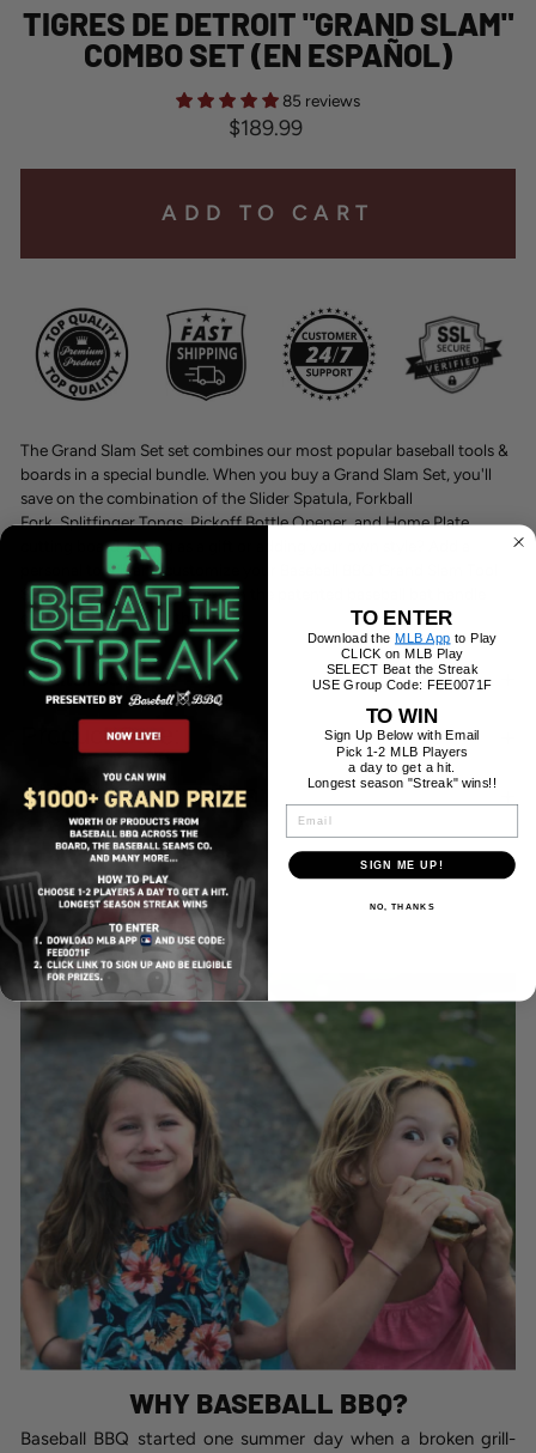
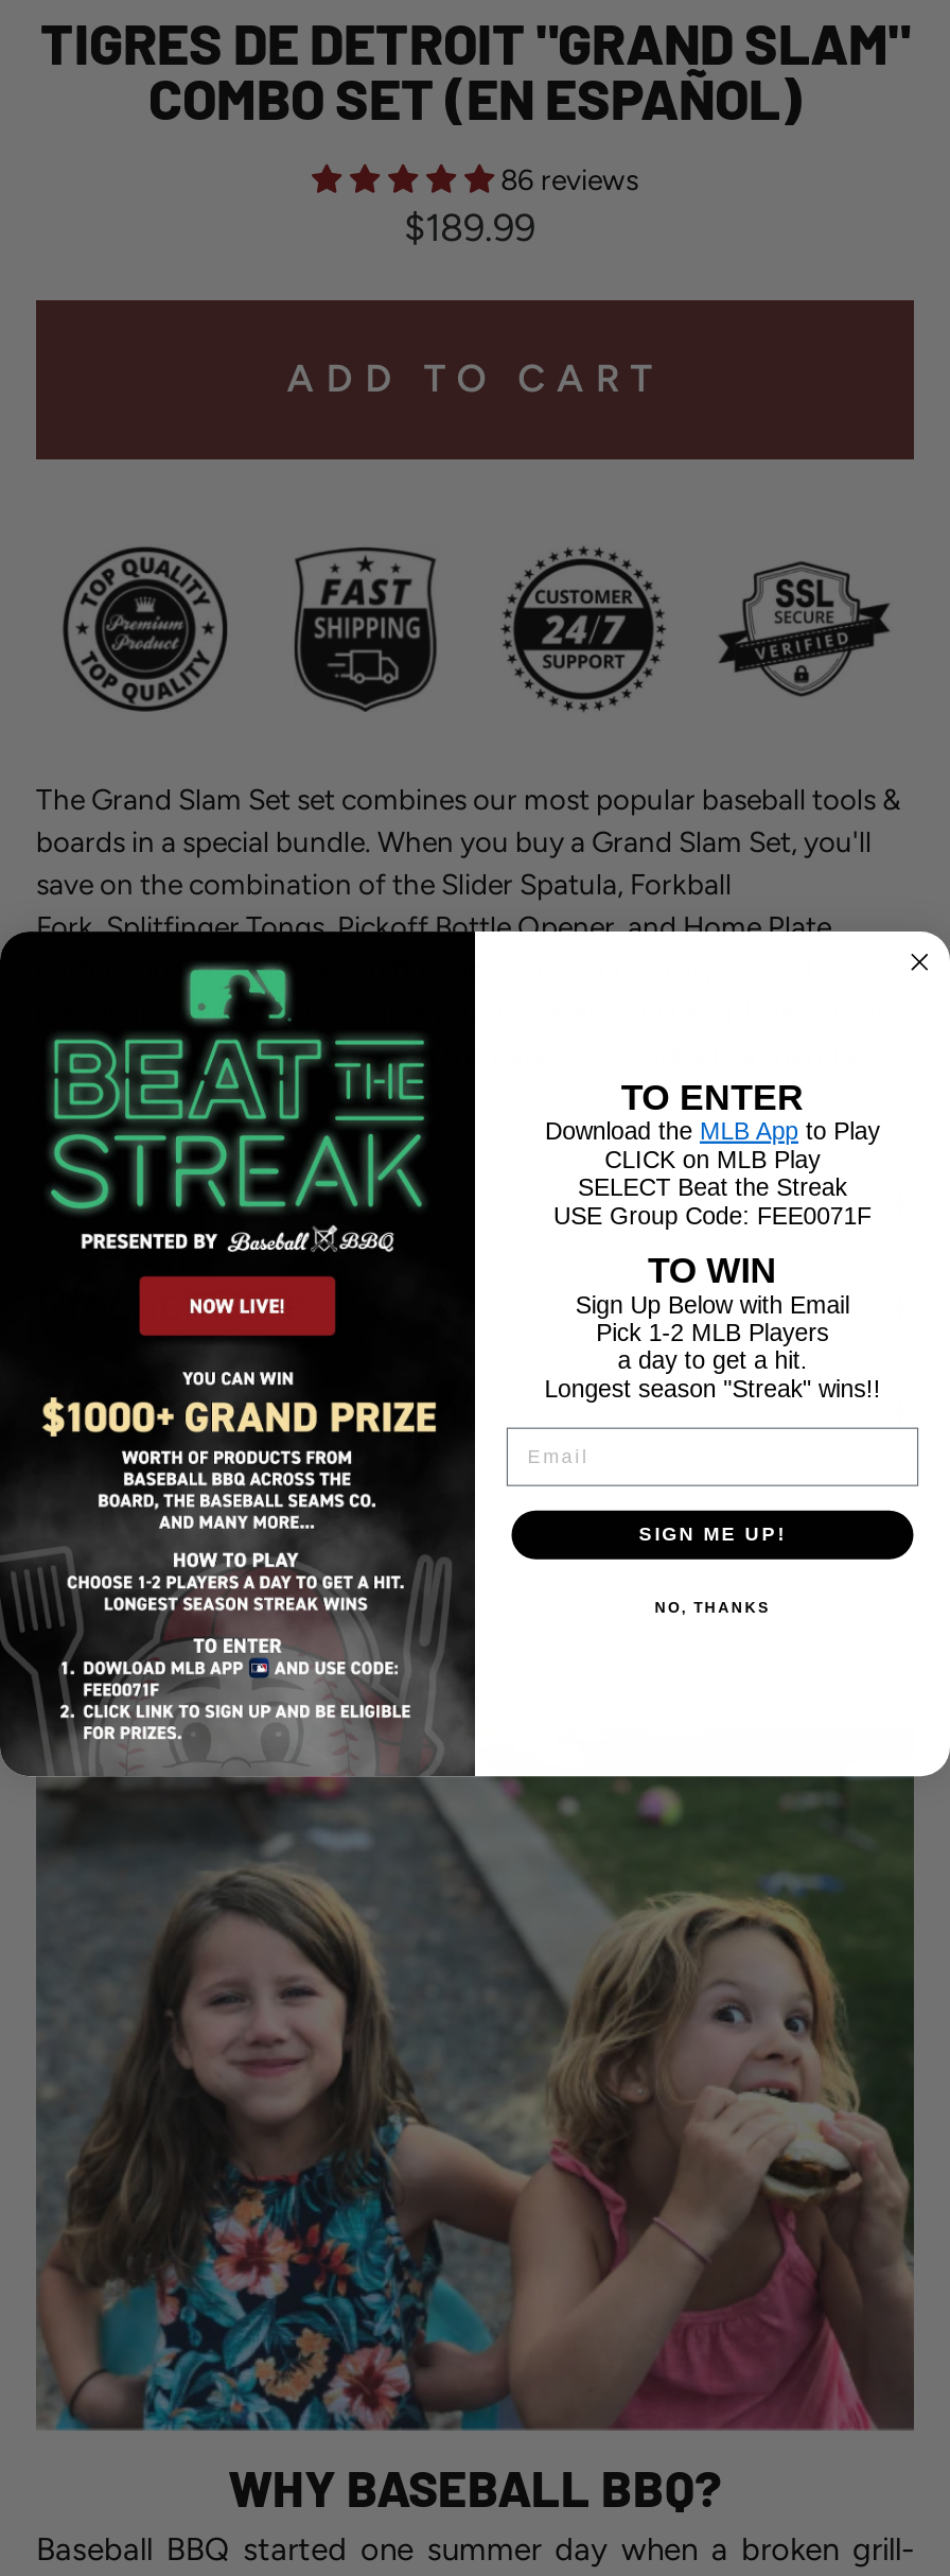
[282,91,360,110] 85 reviews -> [500,161,638,195] 86 reviews

